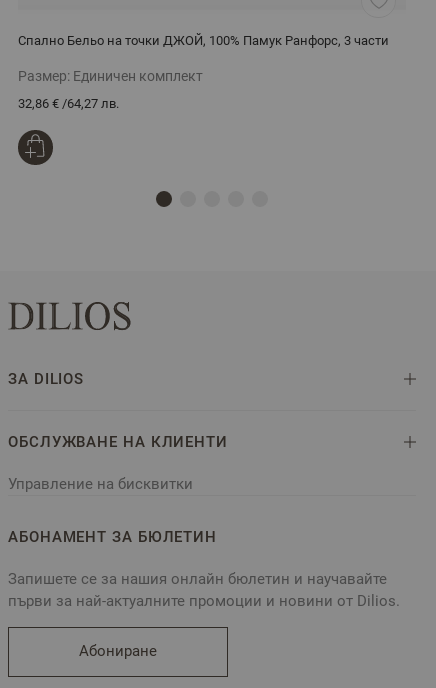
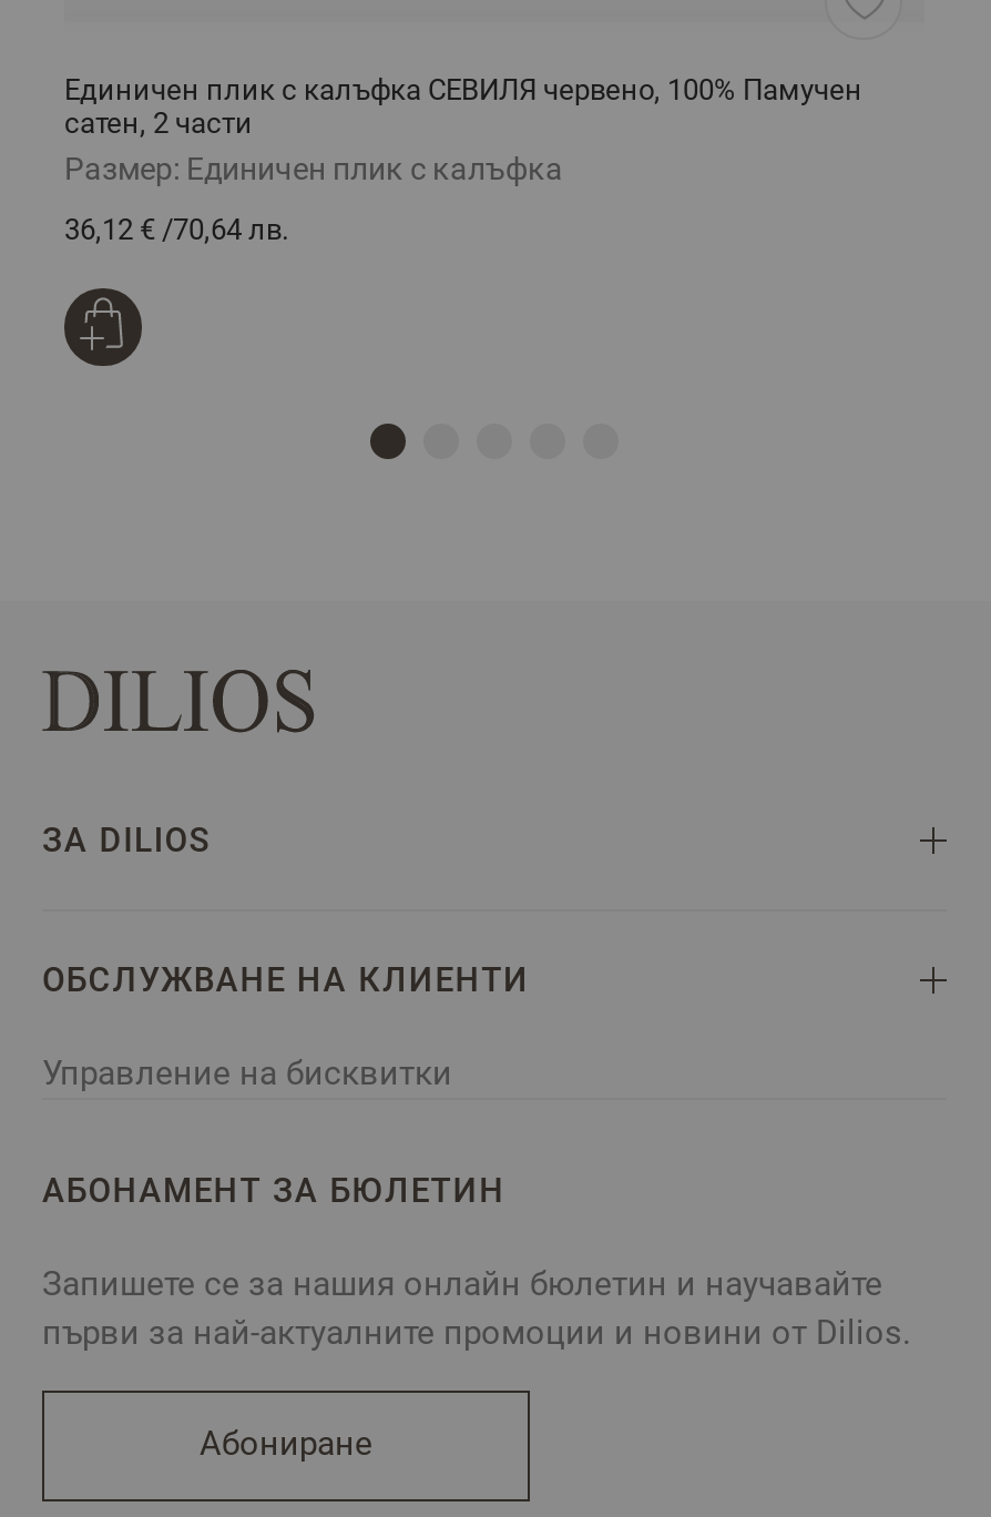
[18,33,389,111] Спално Бельо на точки ДЖОЙ, 100% Памук Ранфорс, 3 части | Размер: Единичен комплект | 32,86 €/64,27 лв. -> [64,73,862,246] Единичен плик с калъфка СЕВИЛЯ червено, 100% Памучен | сатен, 2 части | Размер: Единичен плик с калъфка | 36,12 €/70,64 лв.

